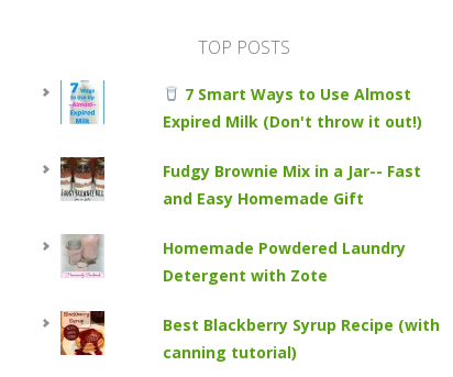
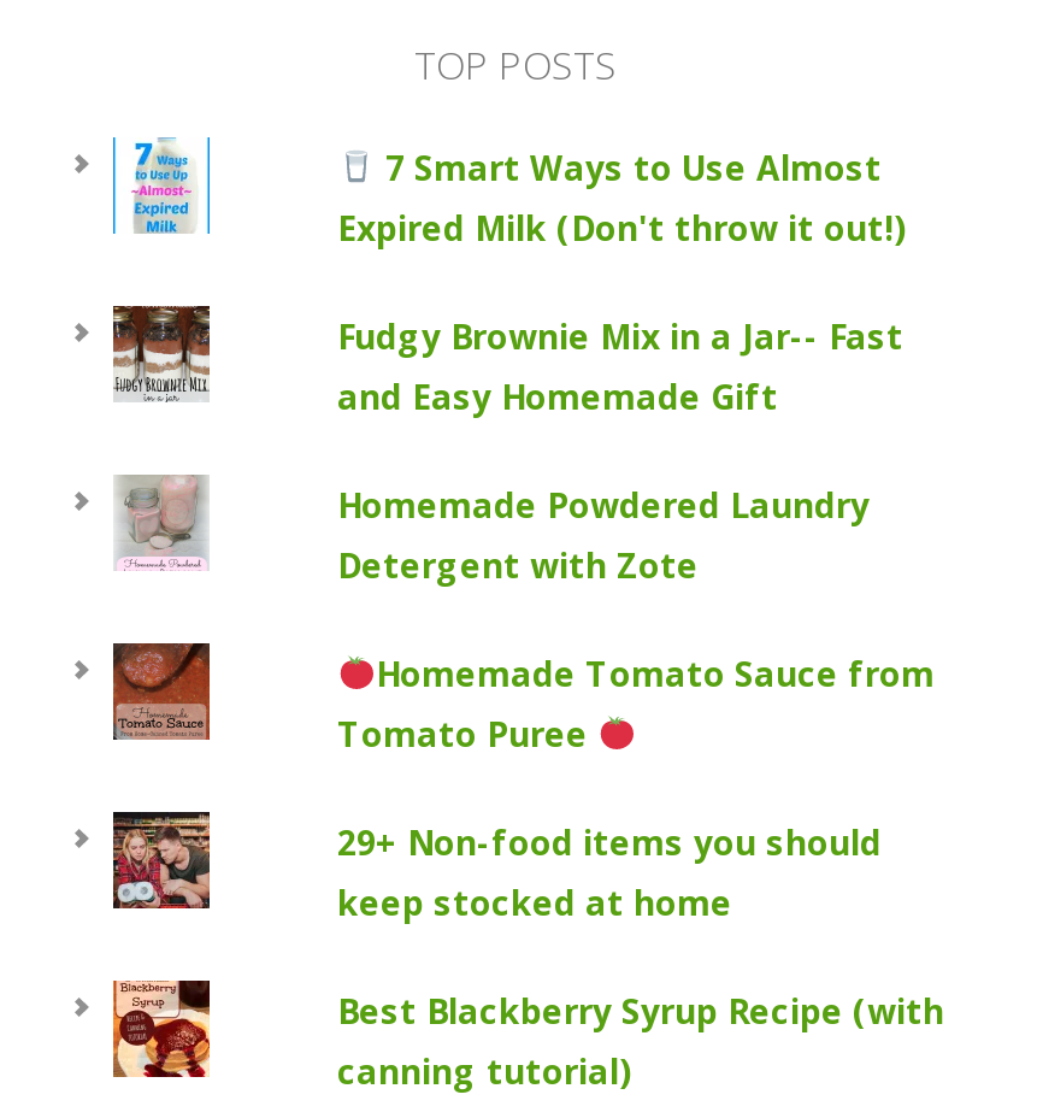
none -> [111,810,212,911] [image]
none -> [113,646,212,740] [image]
none -> [337,651,935,925] Homemade Tomato Sauce from | Tomato Puree | 29+ Non-food items you should | keep stocked at home

